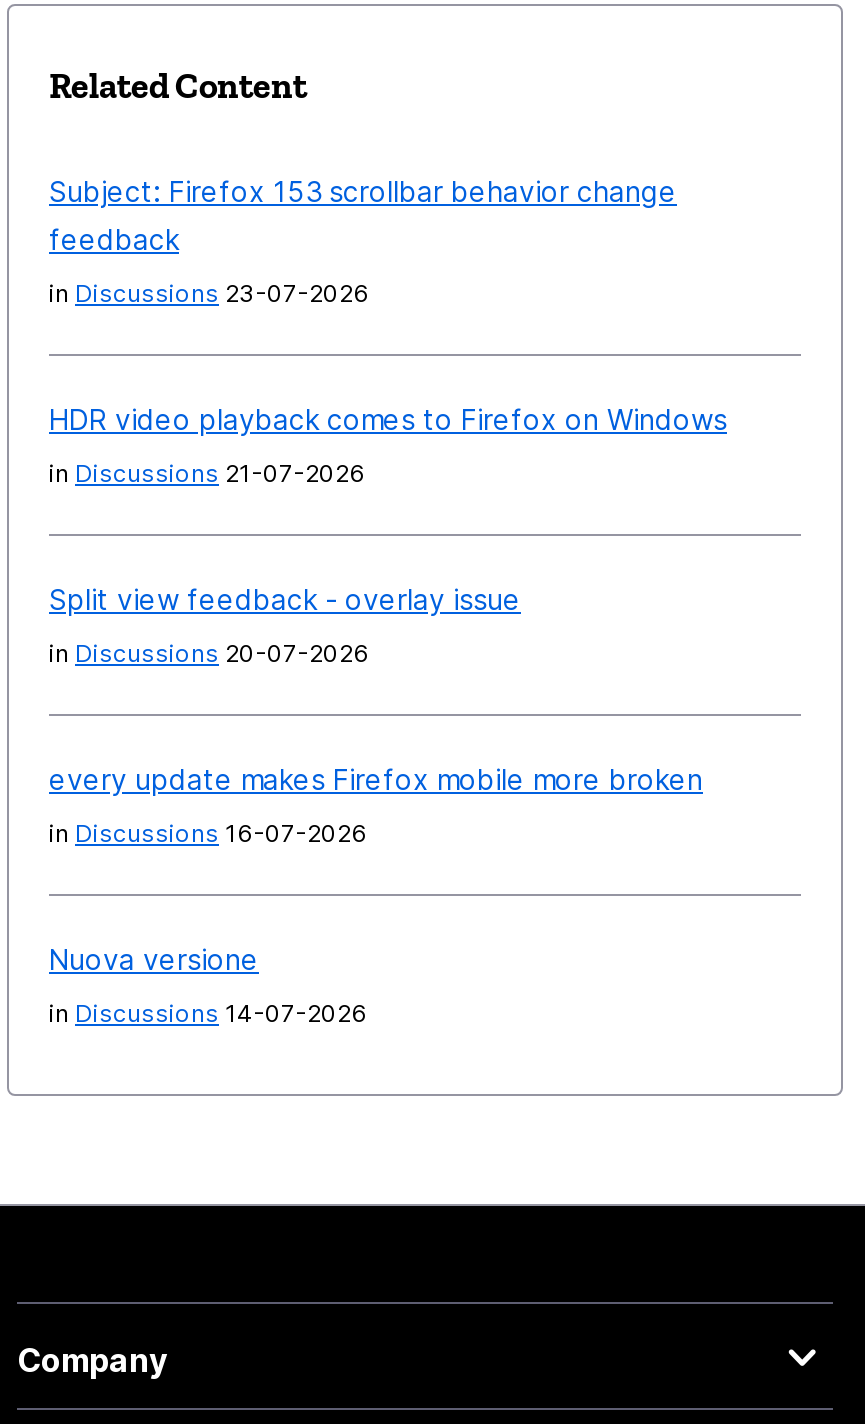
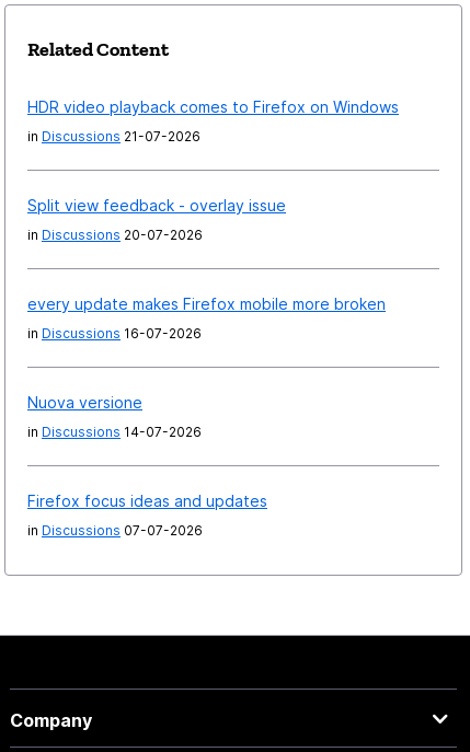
[49,174,677,308] Subject: Firefox 153 scrollbar behavior change | feedback | in Discussions 23-07-2026 -> none
moved [49,402,727,1028] -> [27,97,399,440]: HDR video playback comes to Firefox on Windows | in Discussions 21-07-2026 | Split view feedback - overlay issue | in Discussions 20-07-2026 | every update makes Firefox mobile more broken | in Discussions 16-07-2026 | Nuova versione | in Discussions 14-07-2026
none -> [27,491,267,539] Firefox focus ideas and updates | in Discussions 07-07-2026

